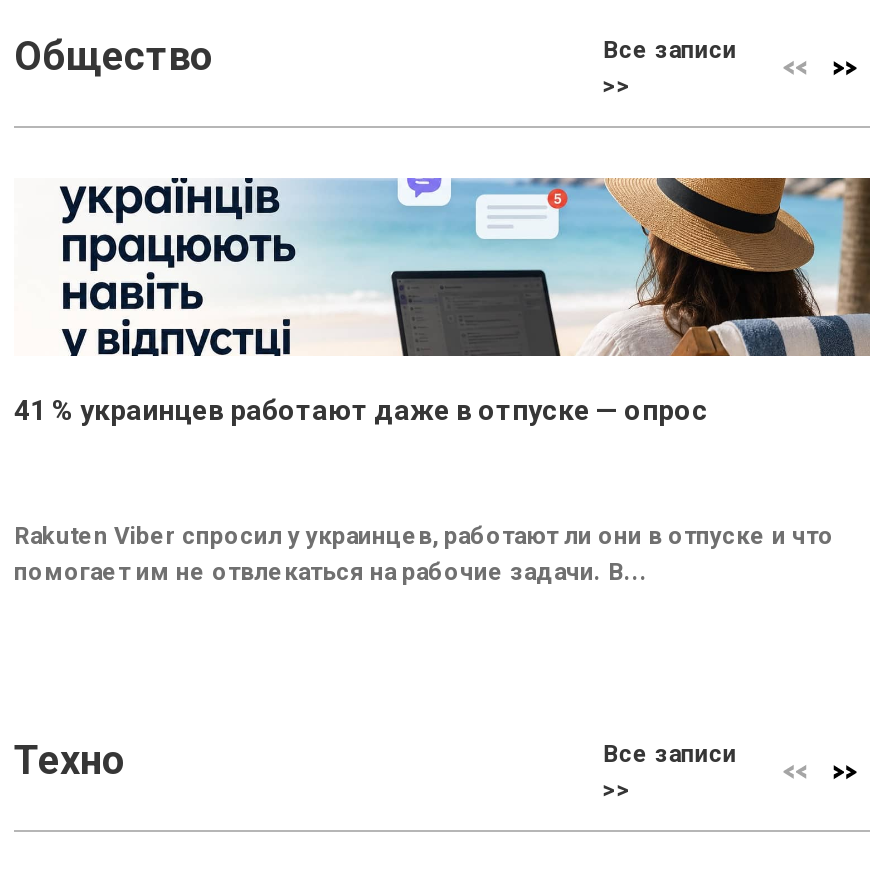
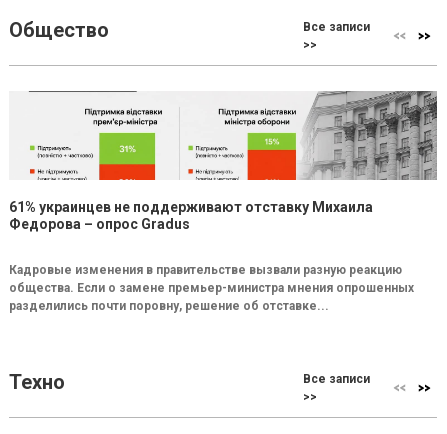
[14,177,870,425] [image] | 41 % украинцев работают даже в отпуске — опрос -> [9,90,438,232] [image] | 61% украинцев не поддерживают отставку Михаила | Федорова – опрос Gradus
[14,521,834,585] Rakuten Viber спросил у украинцев, работают ли они в отпуске и что | помогает им не отвлекаться на рабочие задачи. В... -> [9,263,414,313] Кадровые изменения в правительстве вызвали разную реакцию | общества. Если о замене премьер-министра мнения опрошенных | разделились почти поровну, решение об отставке...

